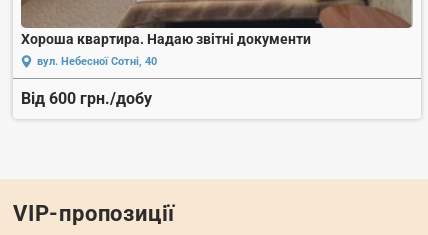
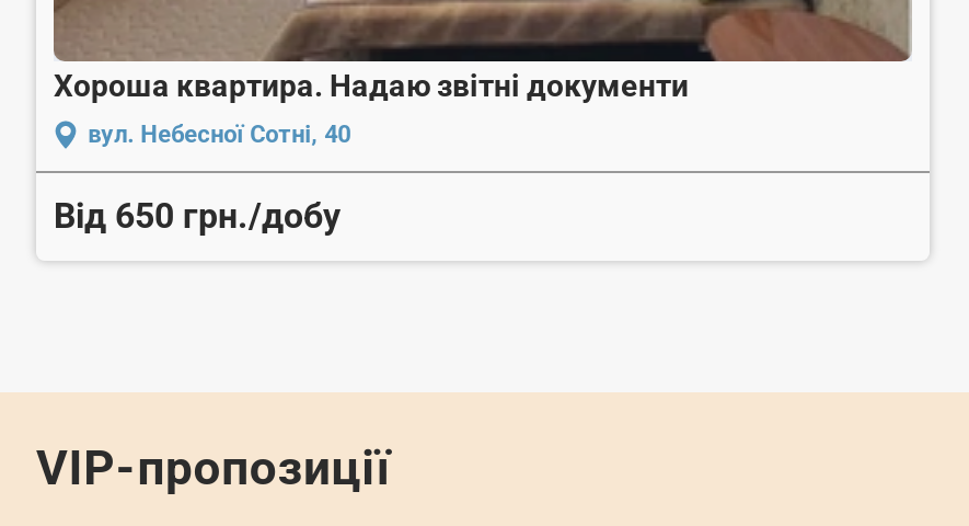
[21,89,152,108] Від 600 грн./добу -> [54,195,341,237] Від 650 грн./добу

